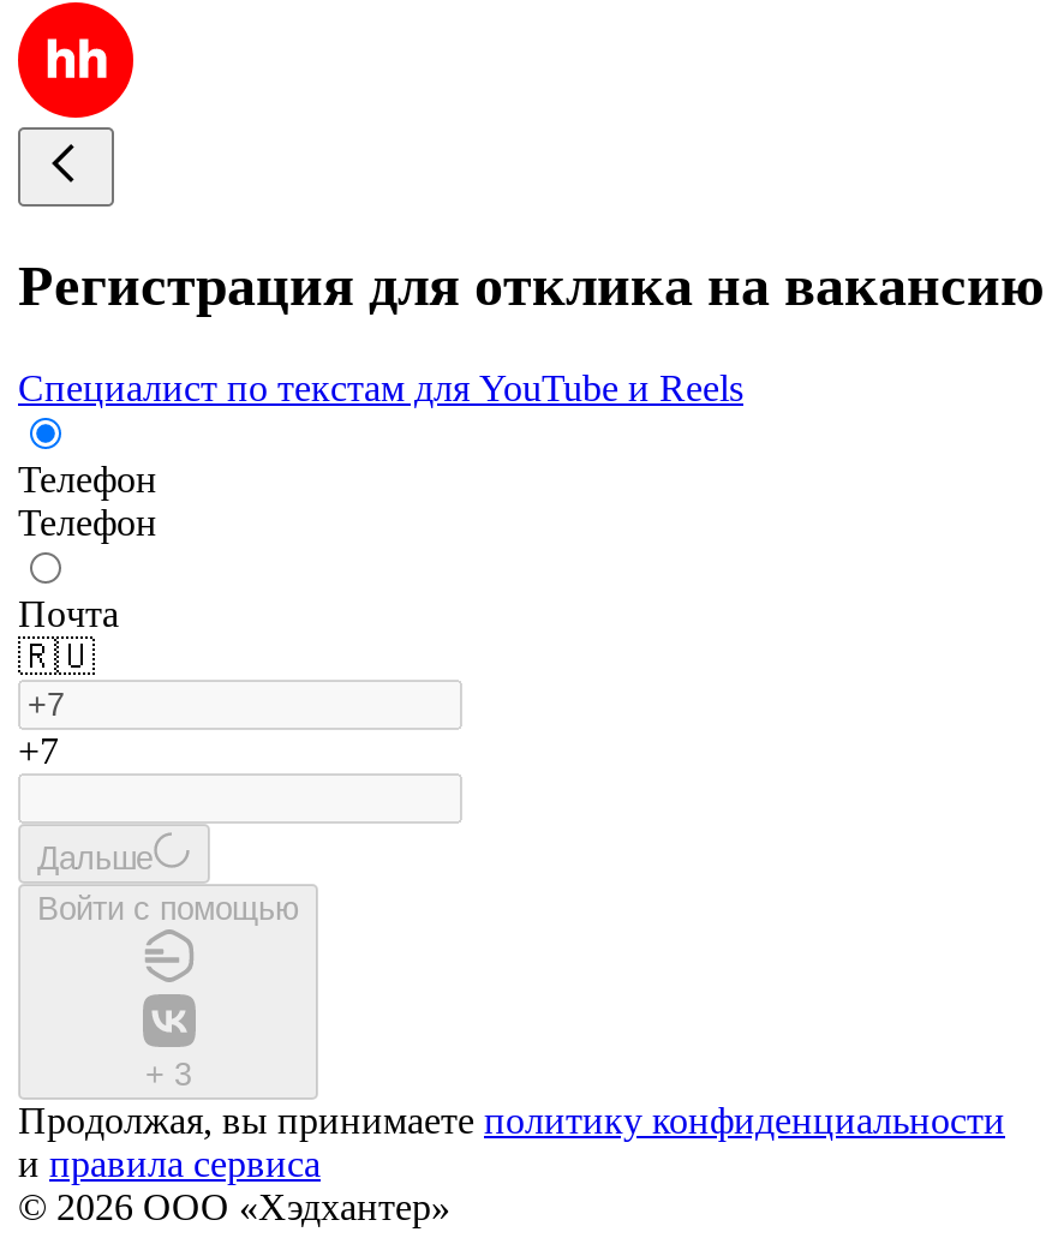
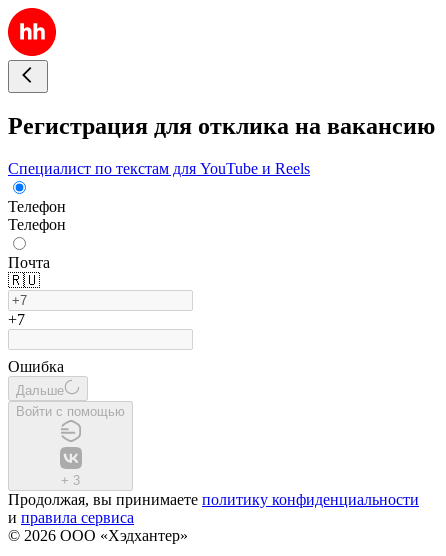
none -> [8,358,64,375] Ошибка

